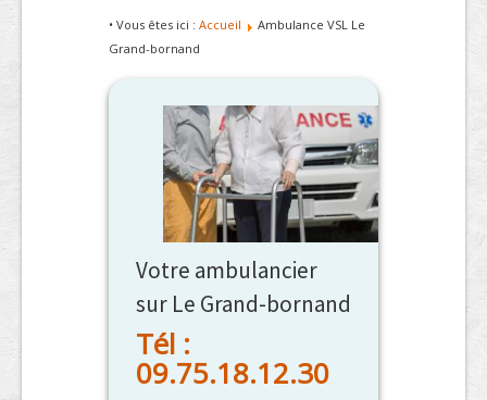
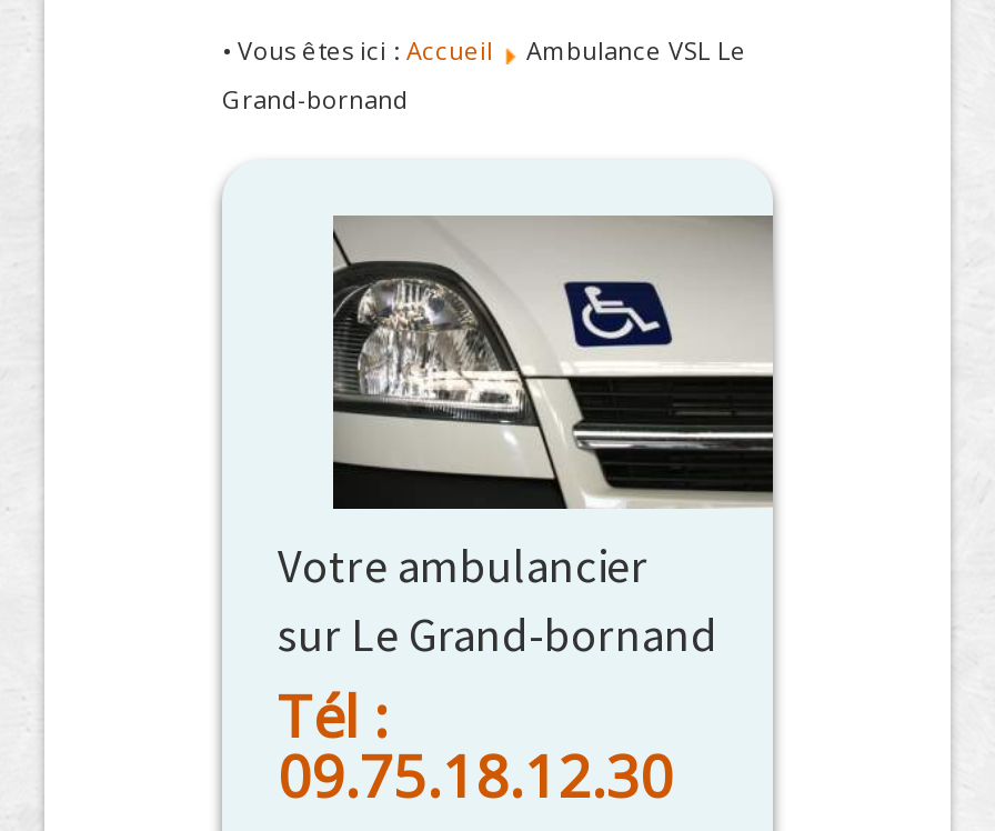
[162,105,379,243] [image] -> [331,216,775,511] [image]

